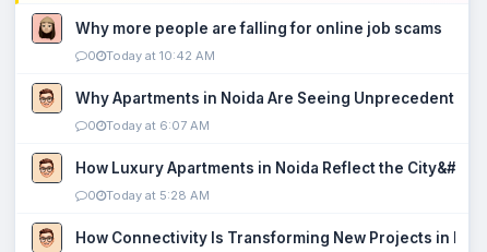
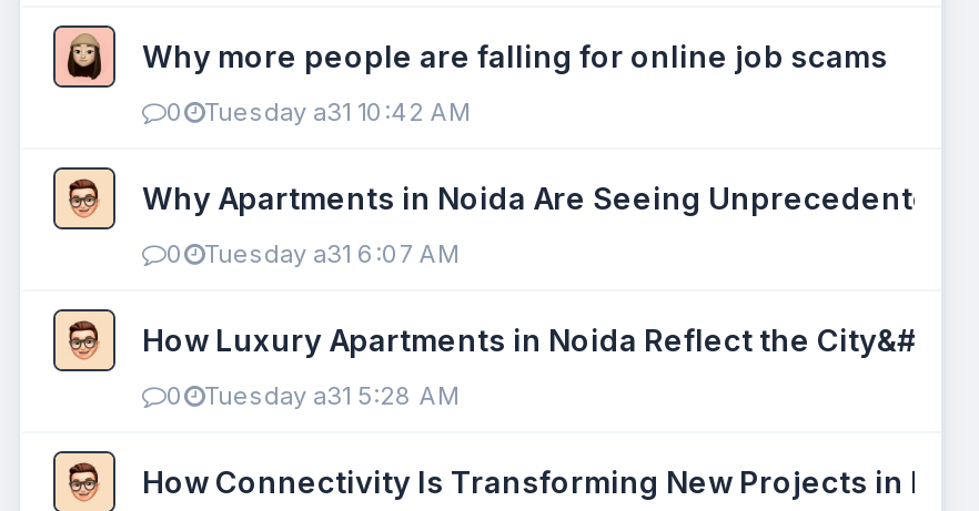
[87,48,215,63] 0 Today at 10:42 AM -> [166,96,471,127] 0 Tuesday a31 10:42 AM
[87,118,210,133] 0 Today at 6:07 AM -> [166,238,460,269] 0 Tuesday a31 6:07 AM
[87,188,210,203] 0 Today at 5:28 AM -> [166,380,460,411] 0 Tuesday a31 5:28 AM

